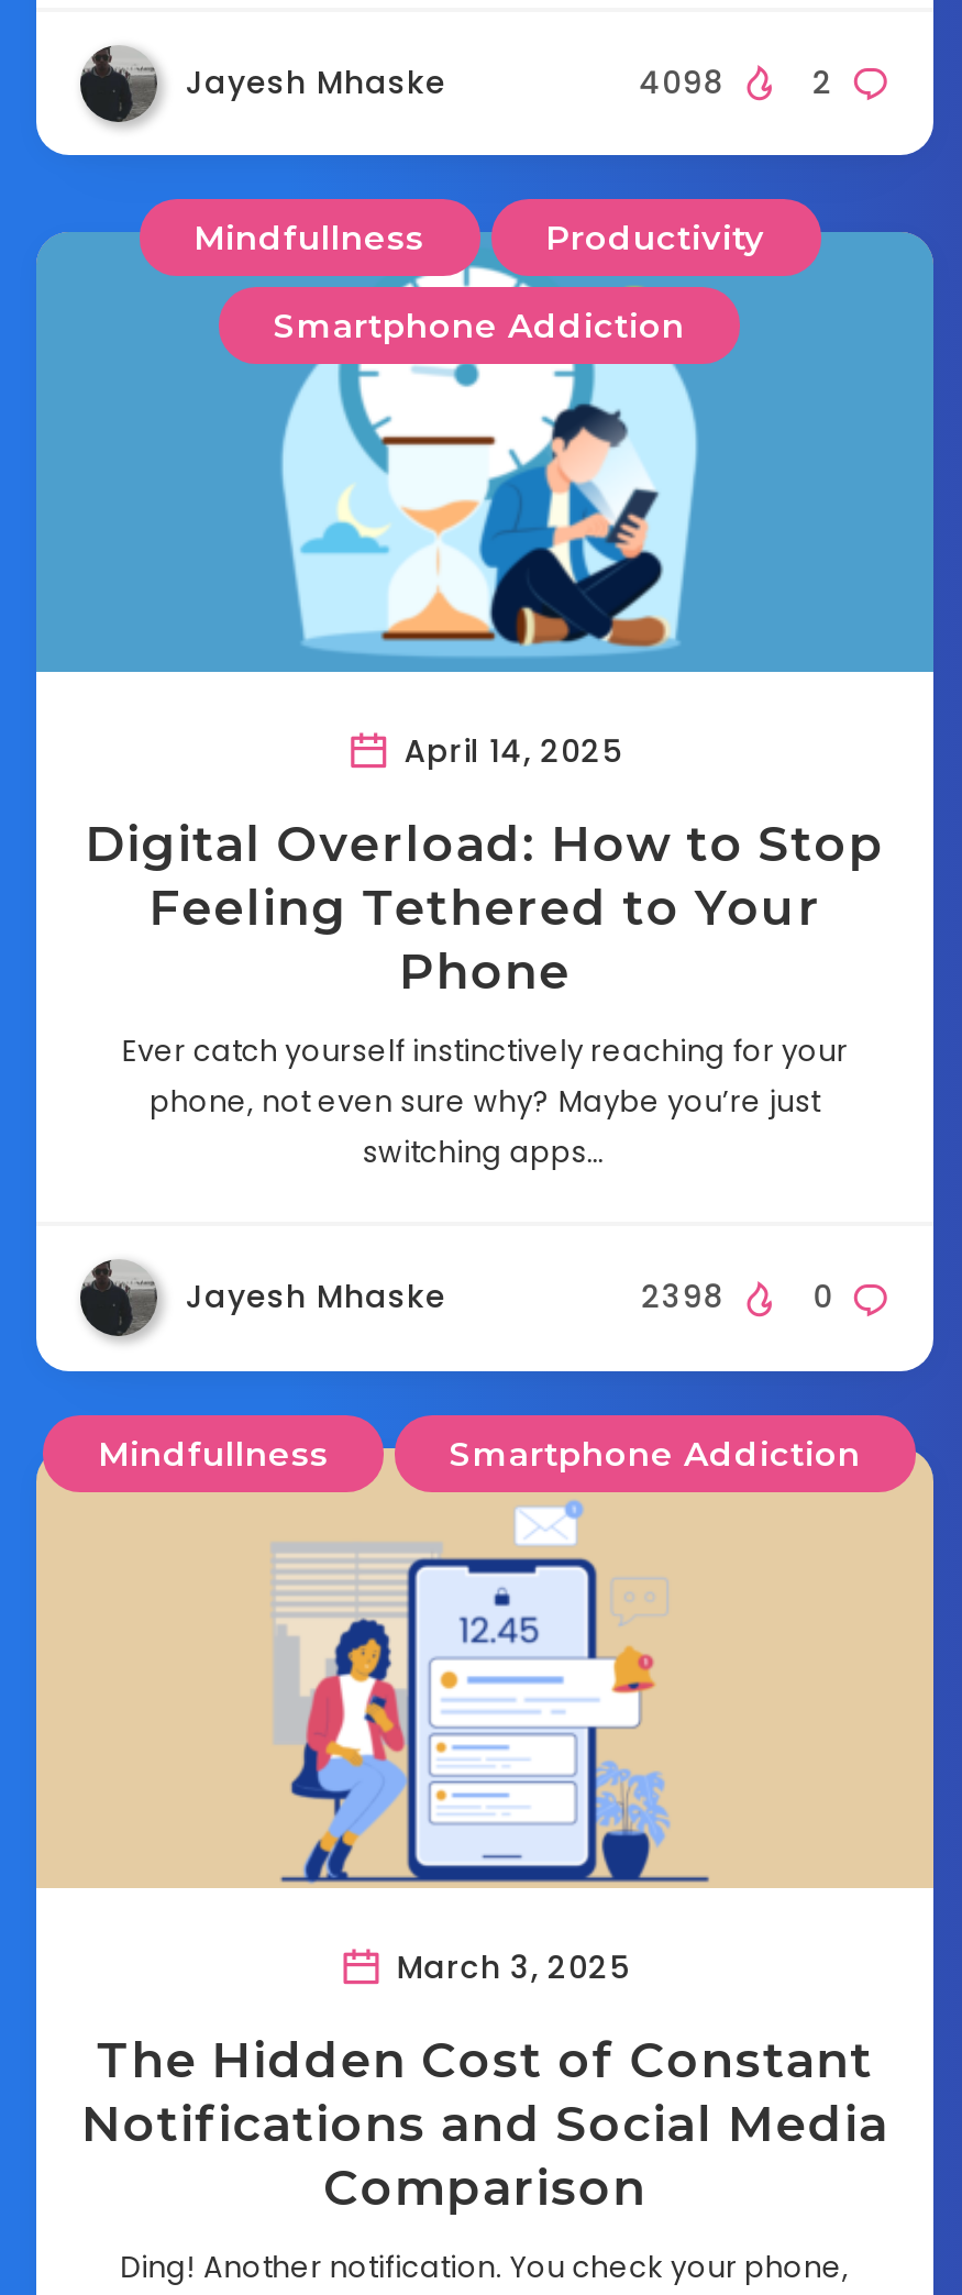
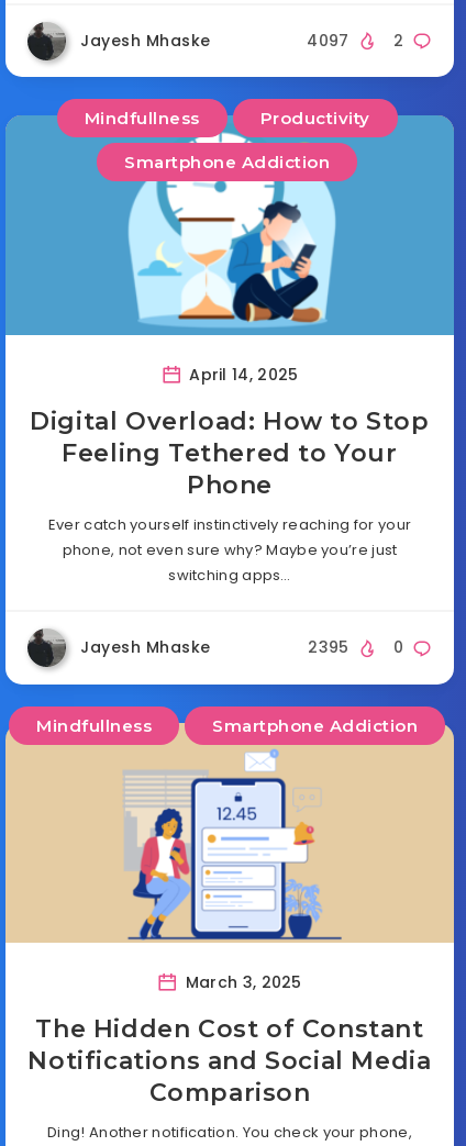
[639,60,833,104] 4098 2 -> [307,29,404,51] 4097 2
[641,1275,833,1319] 2398 0 -> [308,636,404,658] 2395 0

